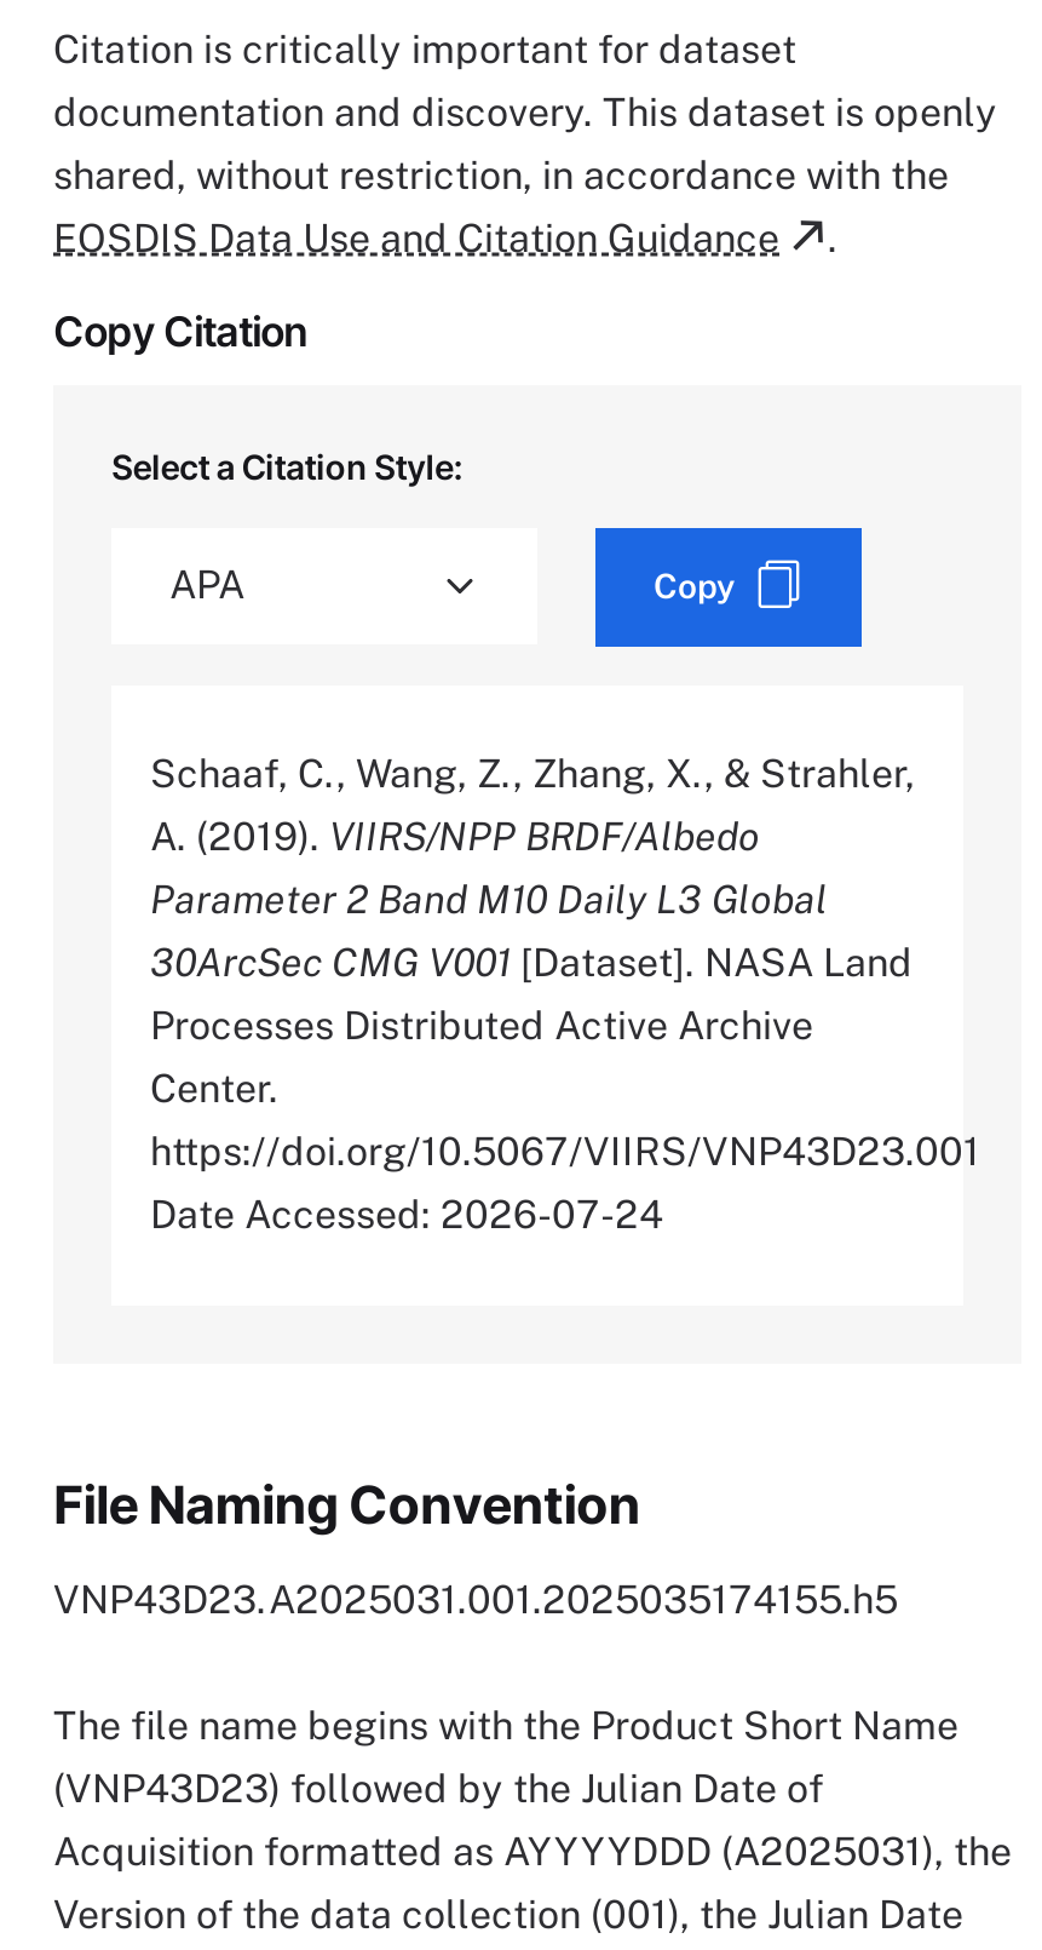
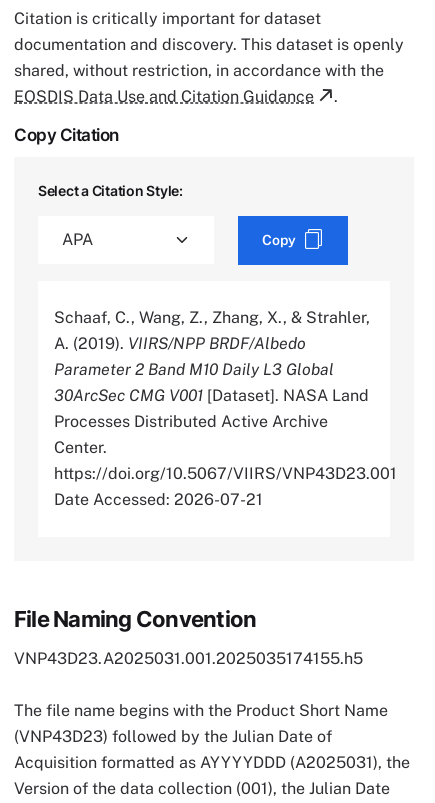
[150,1192,663,1238] Date Accessed: 2026-07-24 -> [54,490,263,509] Date Accessed: 2026-07-21

